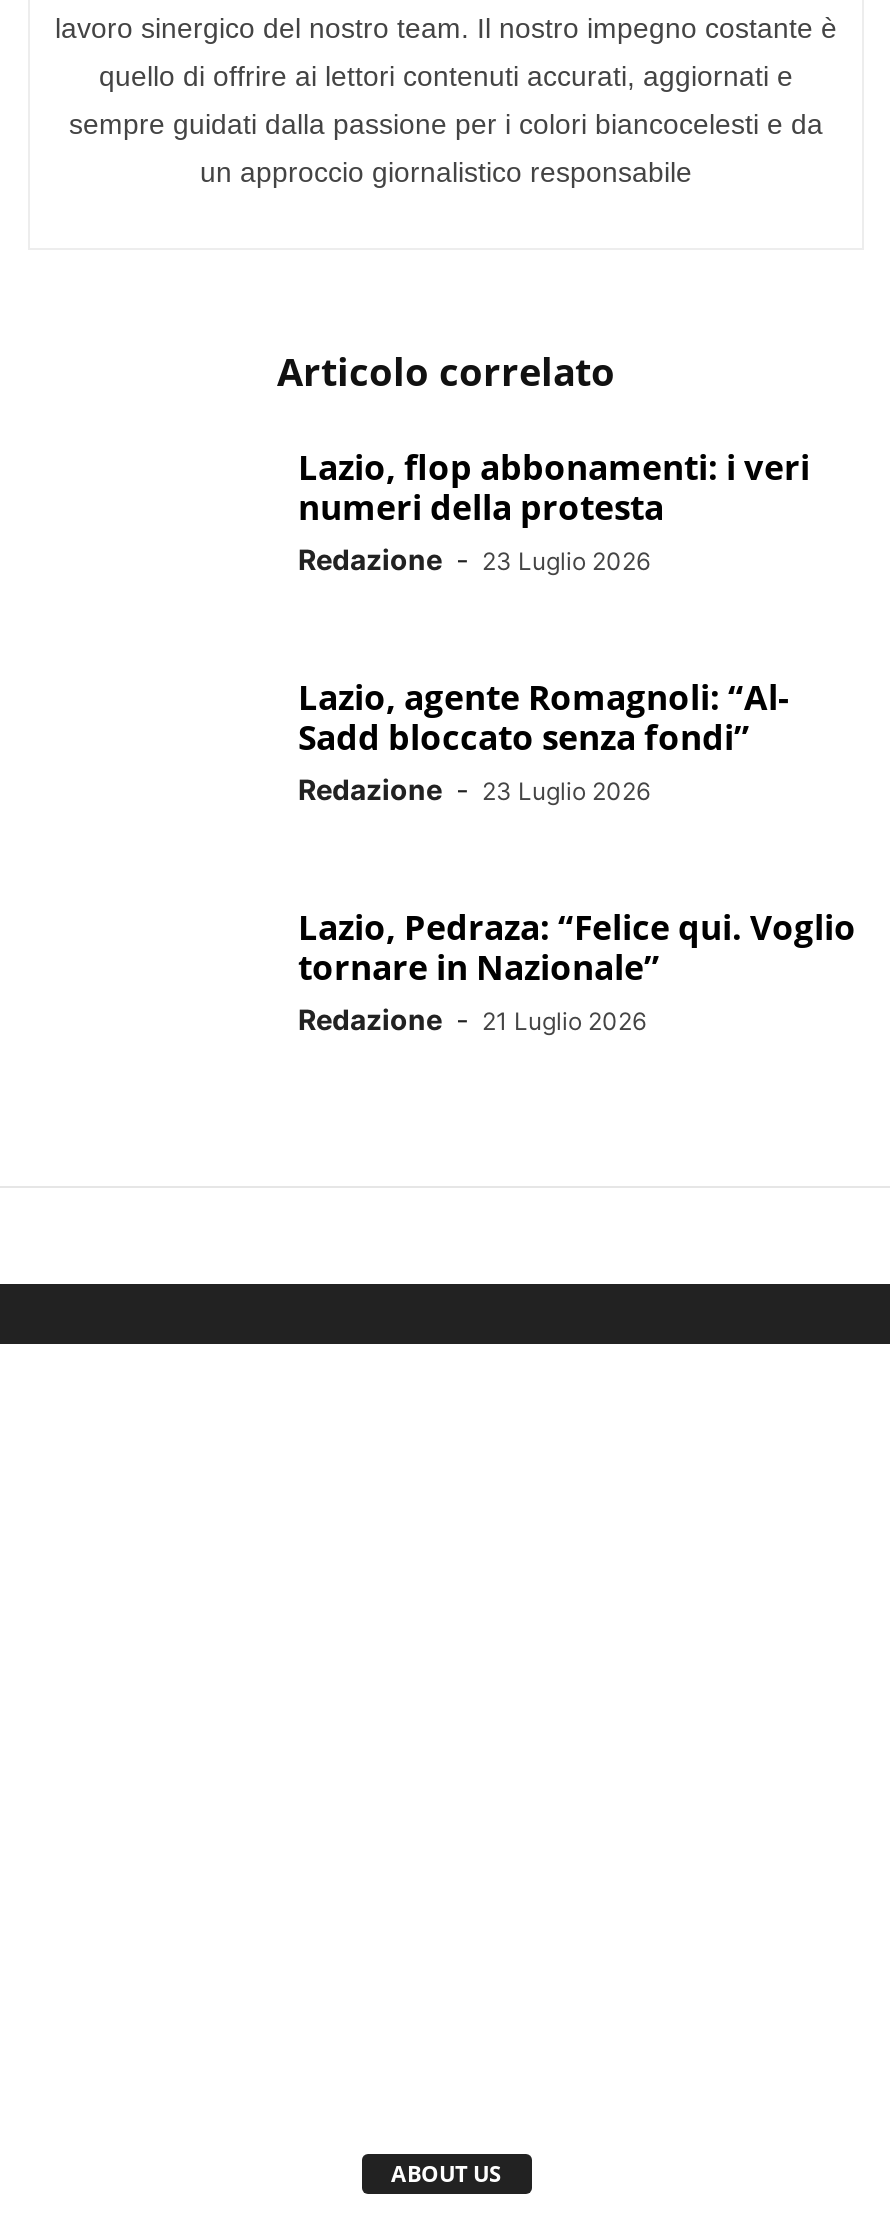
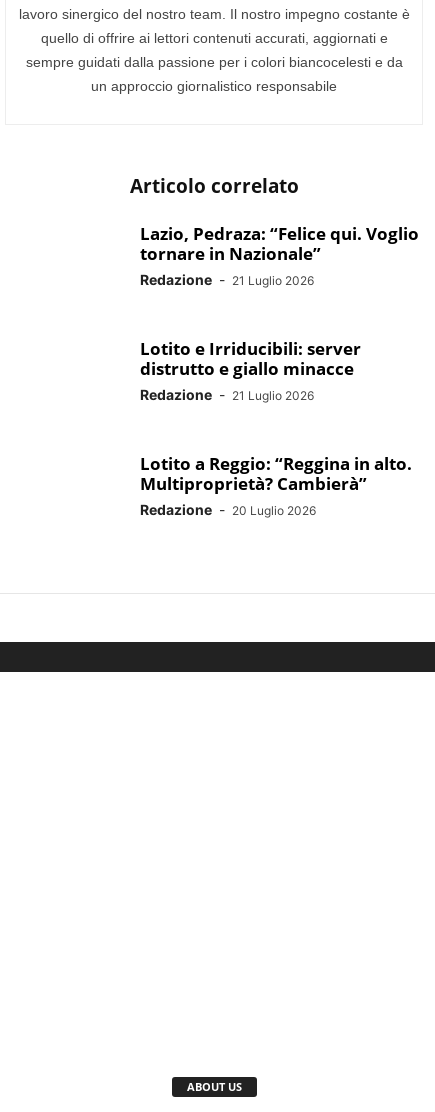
[298,444,810,806] Lazio, flop abbonamenti: i veri | numeri della protesta | Redazione - 23 Luglio 2026 | Lazio, agente Romagnoli: “Al- | Sadd bloccato senza fondi” | Redazione - 23 Luglio 2026 -> none
moved [298,904,856,1036] -> [140,222,419,288]: Lazio, Pedraza: “Felice qui. Voglio | tornare in Nazionale” | Redazione - 21 Luglio 2026
none -> [140,337,412,518] Lotito e Irriducibili: server | distrutto e giallo minacce | Redazione - 21 Luglio 2026 | Lotito a Reggio: “Reggina in alto. | Multiproprietà? Cambierà” | Redazione - 20 Luglio 2026

